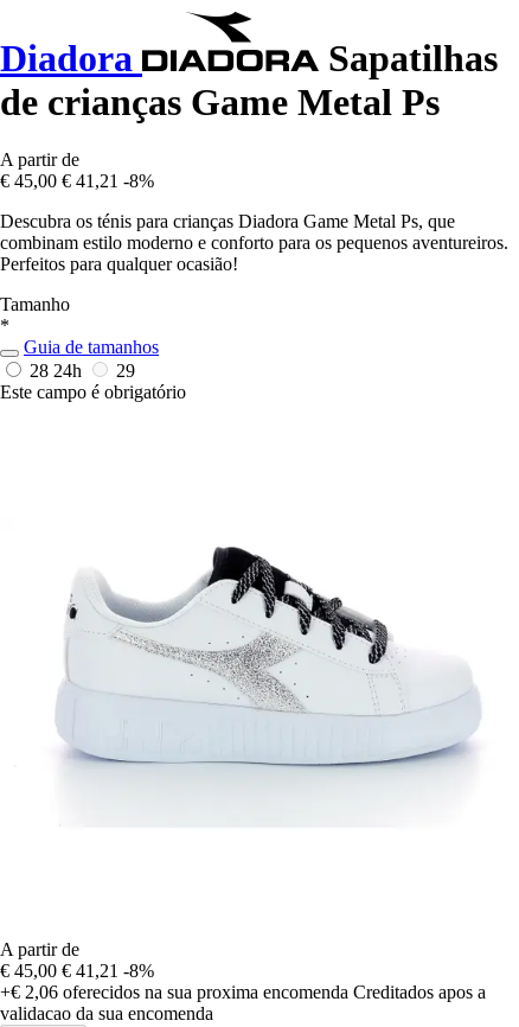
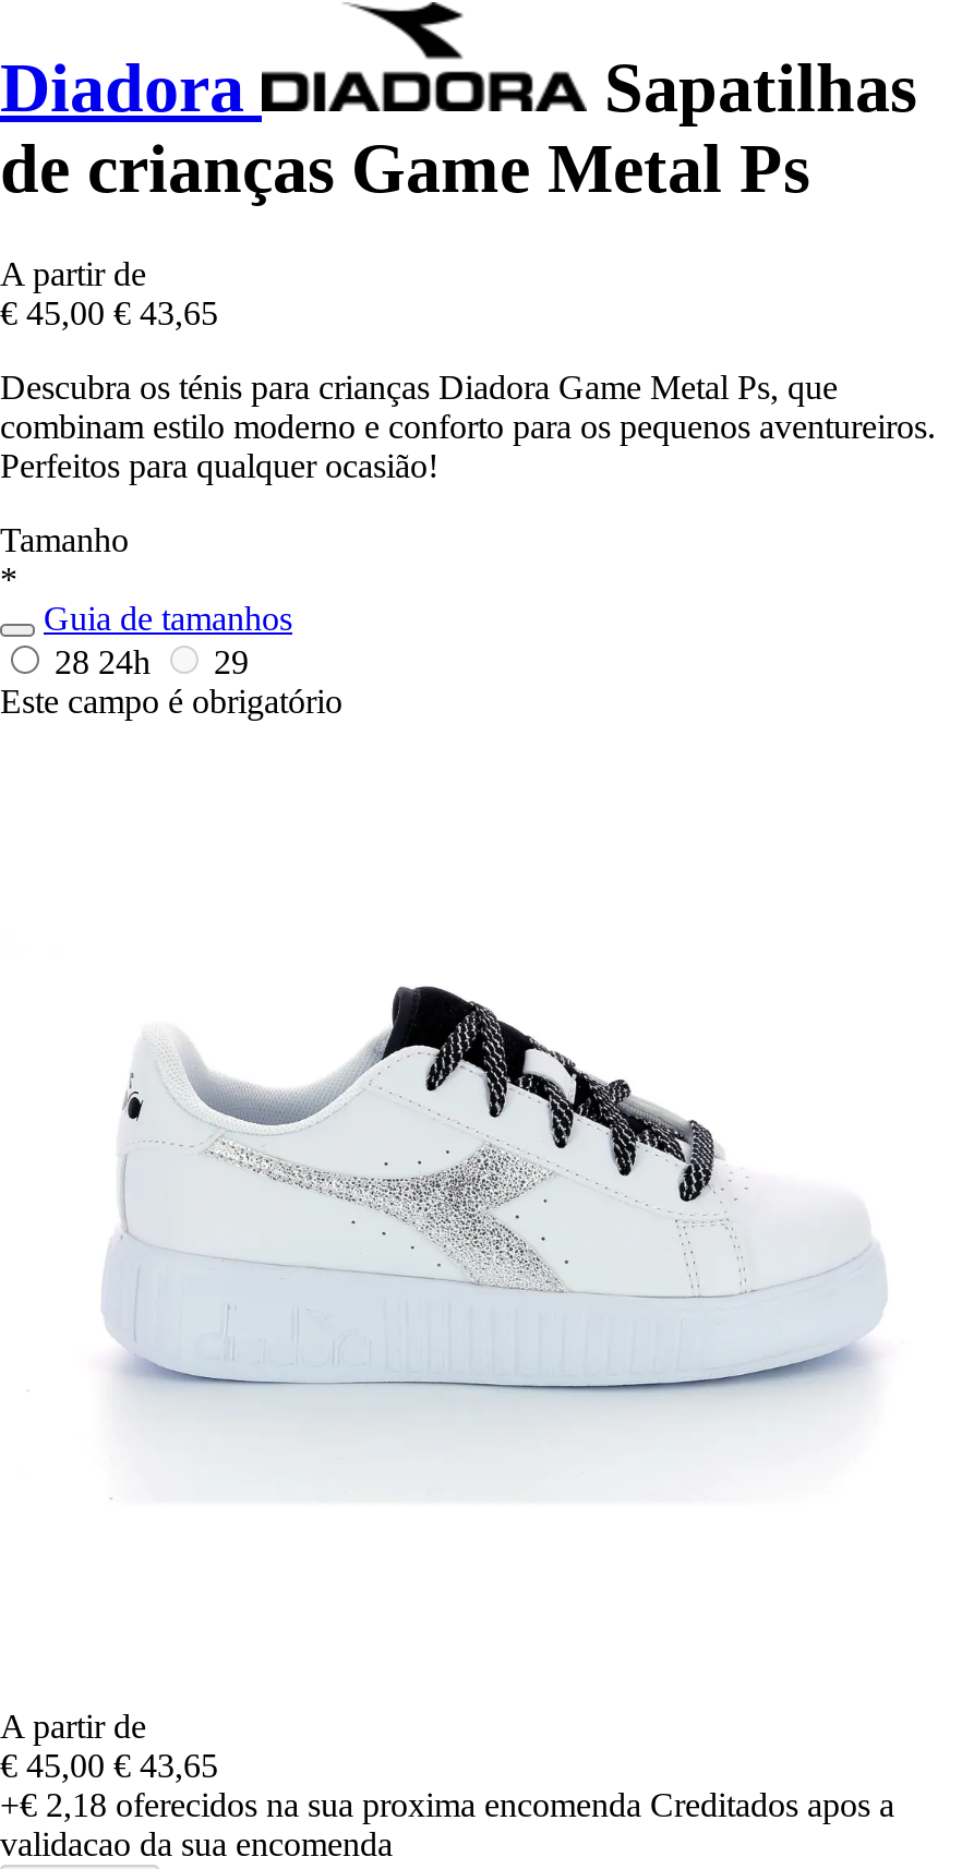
[0,171,154,191] € 45,00 € 41,21 -8% -> [0,295,218,332] € 45,00 € 43,65
[0,961,486,1002] € 45,00 € 41,21 -8% | +€ 2,06 oferecidos na sua proxima encomenda Creditados apos a -> [0,1747,894,1824] € 45,00 € 43,65 | +€ 2,18 oferecidos na sua proxima encomenda Creditados apos a

